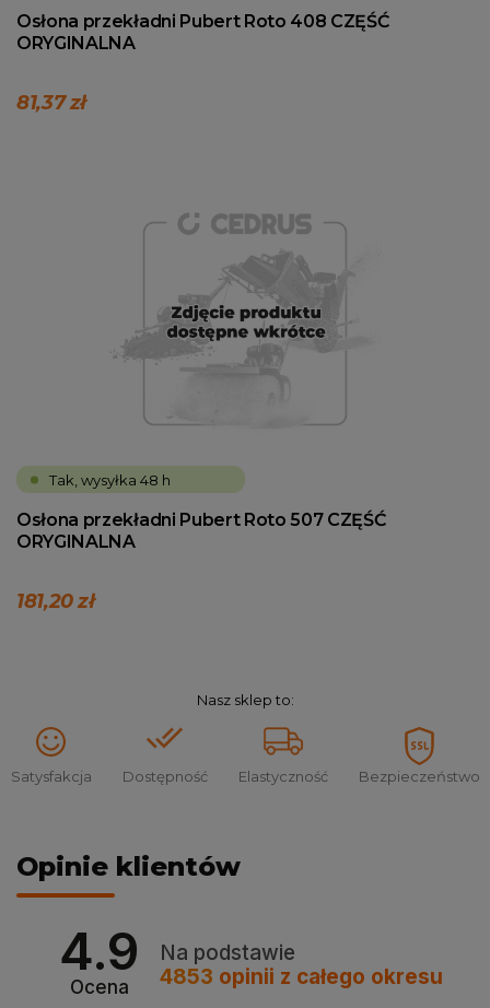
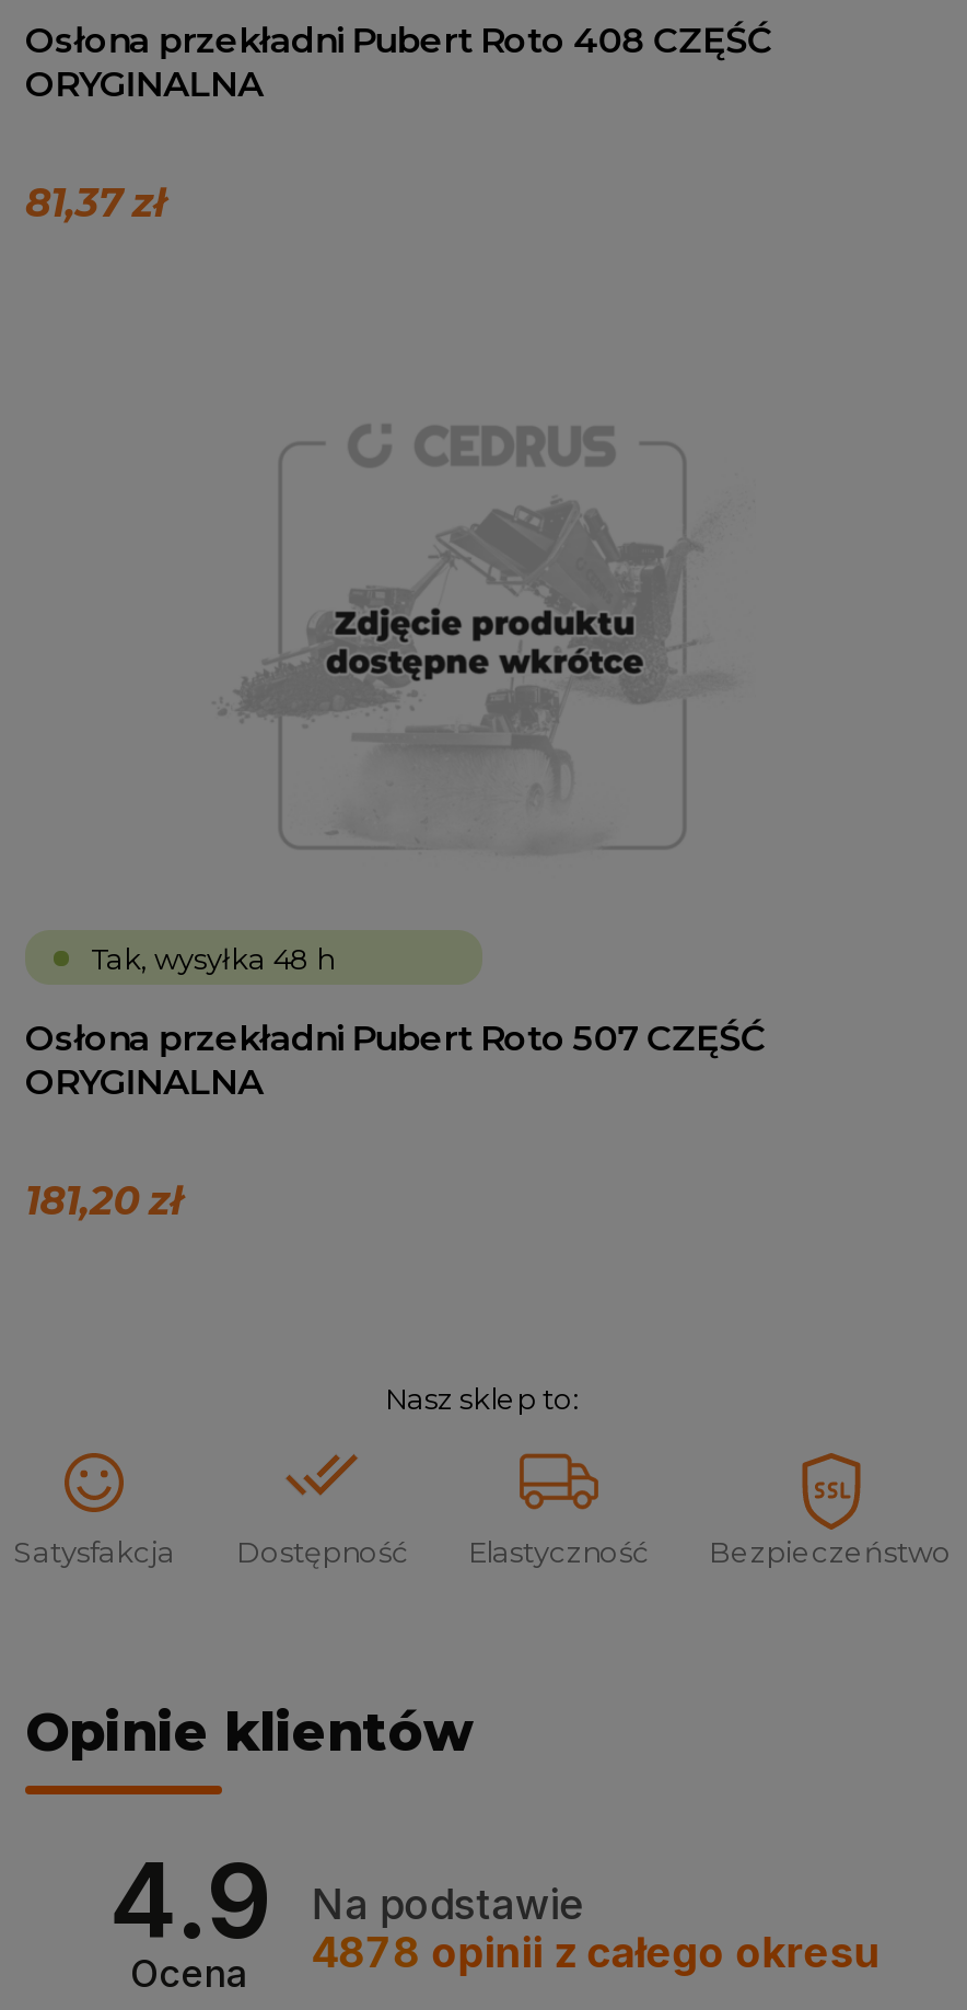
[160,964,443,990] 4853 opinii z całego okresu -> [312,1928,880,1978] 4878 opinii z całego okresu

